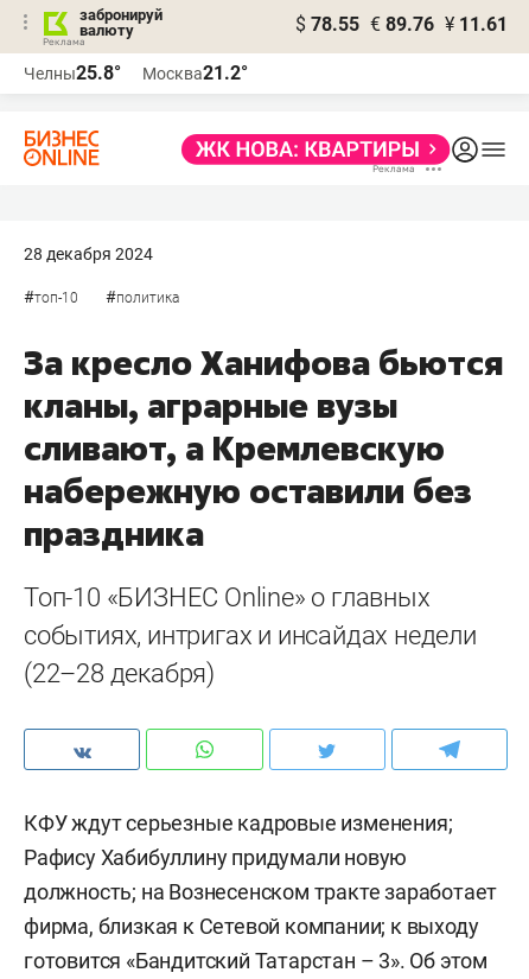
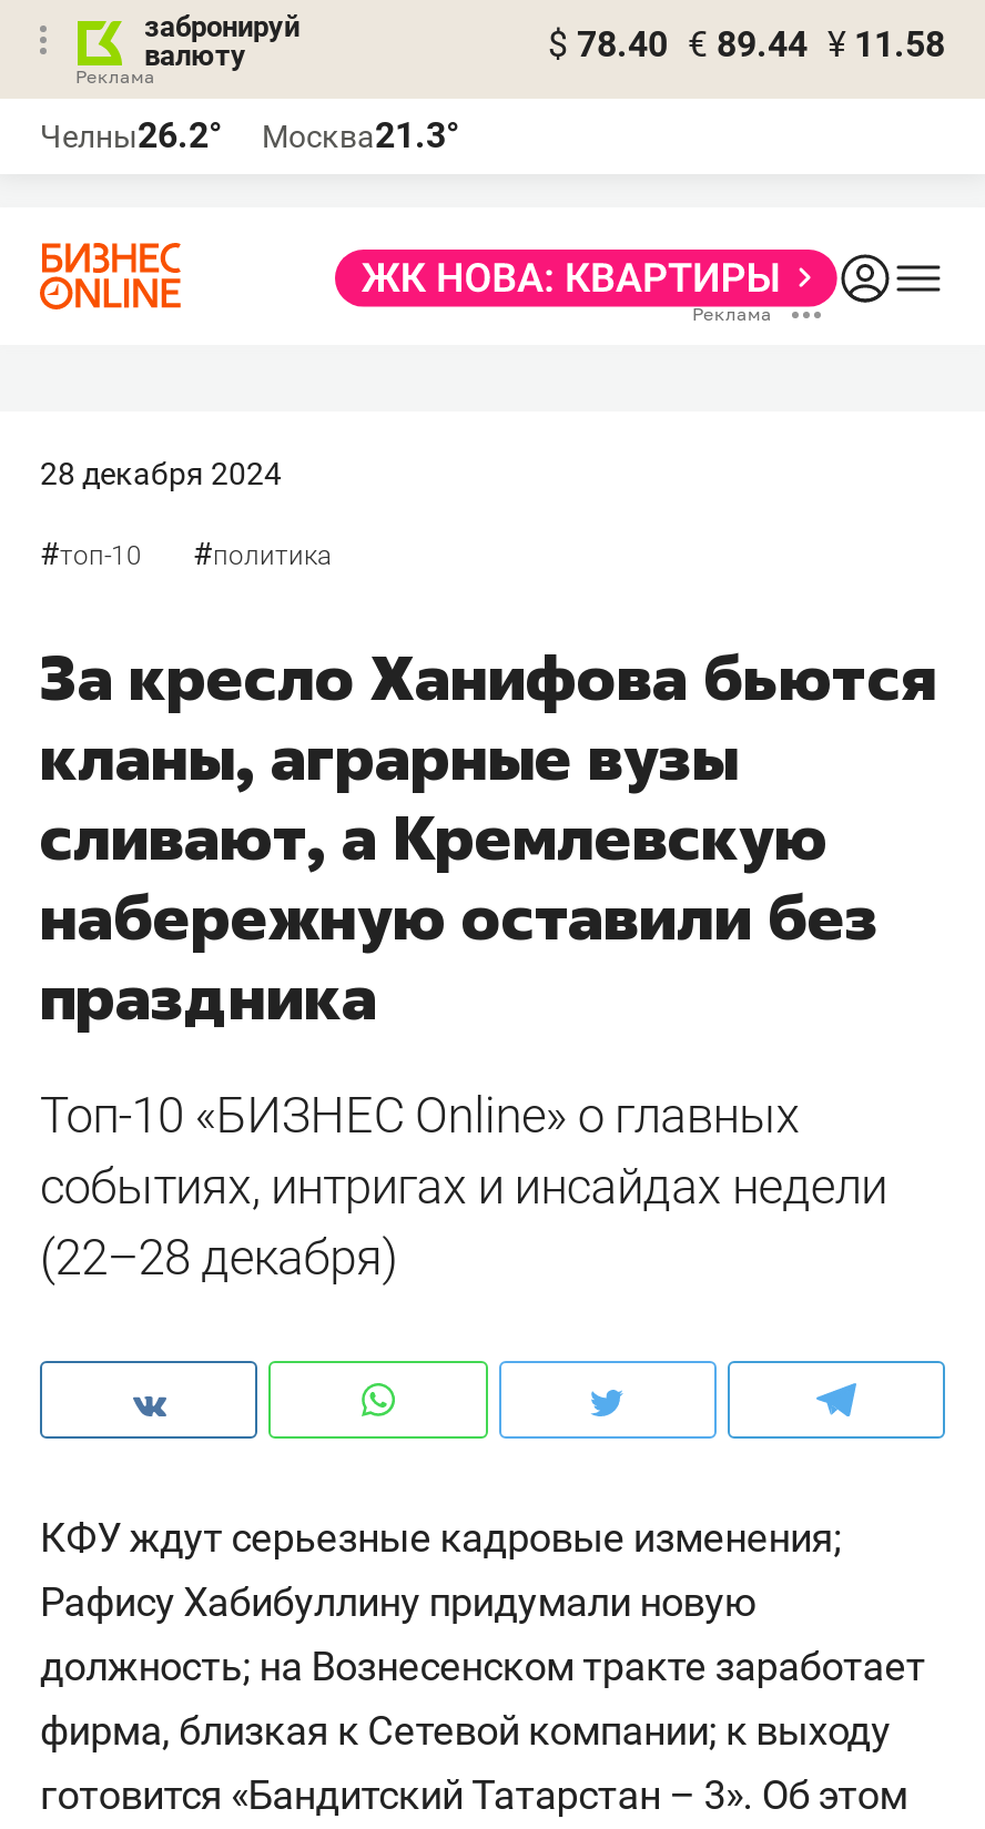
[295,13,508,36] $ 78.55 € 89.76 ¥ 11.61 -> [548,23,945,65] $ 78.40 € 89.44 ¥ 11.58
[24,62,121,84] Челны25.8° -> [40,114,222,156] Челны26.2°
[142,62,248,84] Москва21.2° -> [262,114,459,156] Москва21.3°

